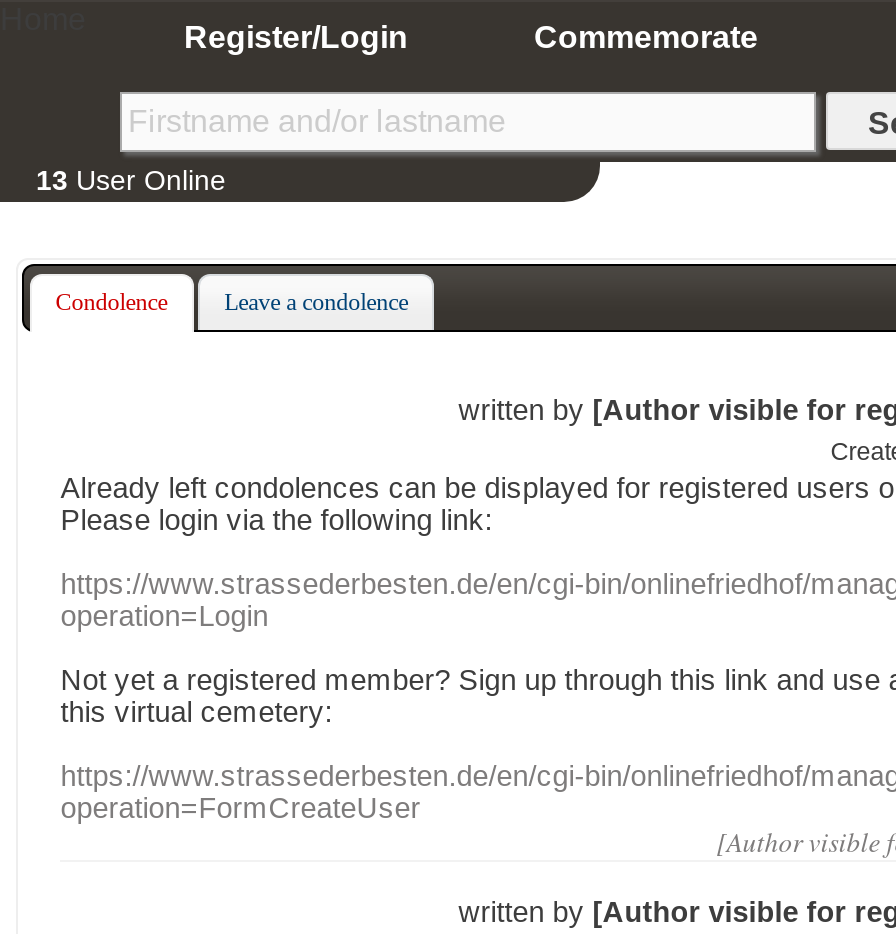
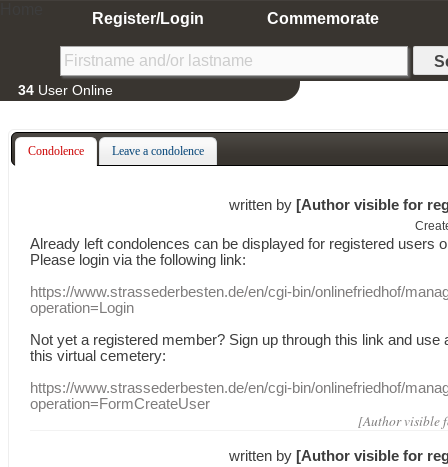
[36,164,226,196] 13 User Online -> [18,82,113,98] 34 User Online

